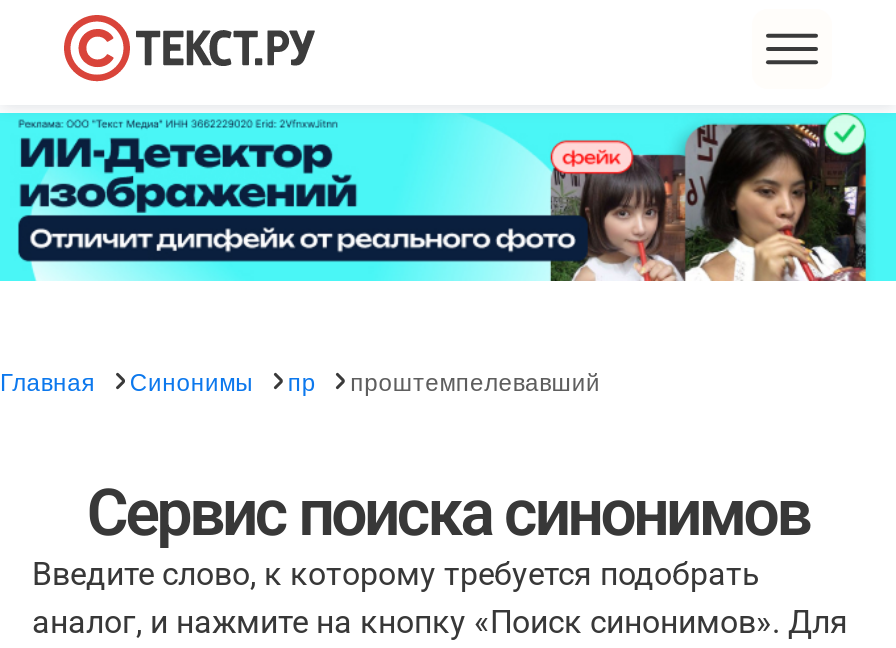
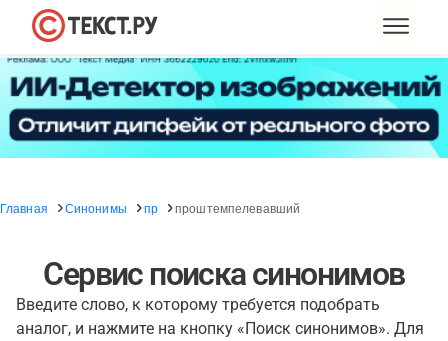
[6,113,878,283] [image] -> [3,57,442,159] [image]

